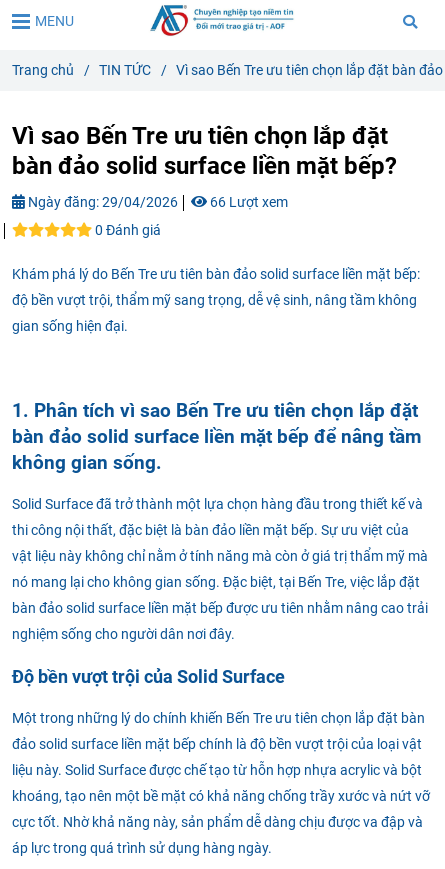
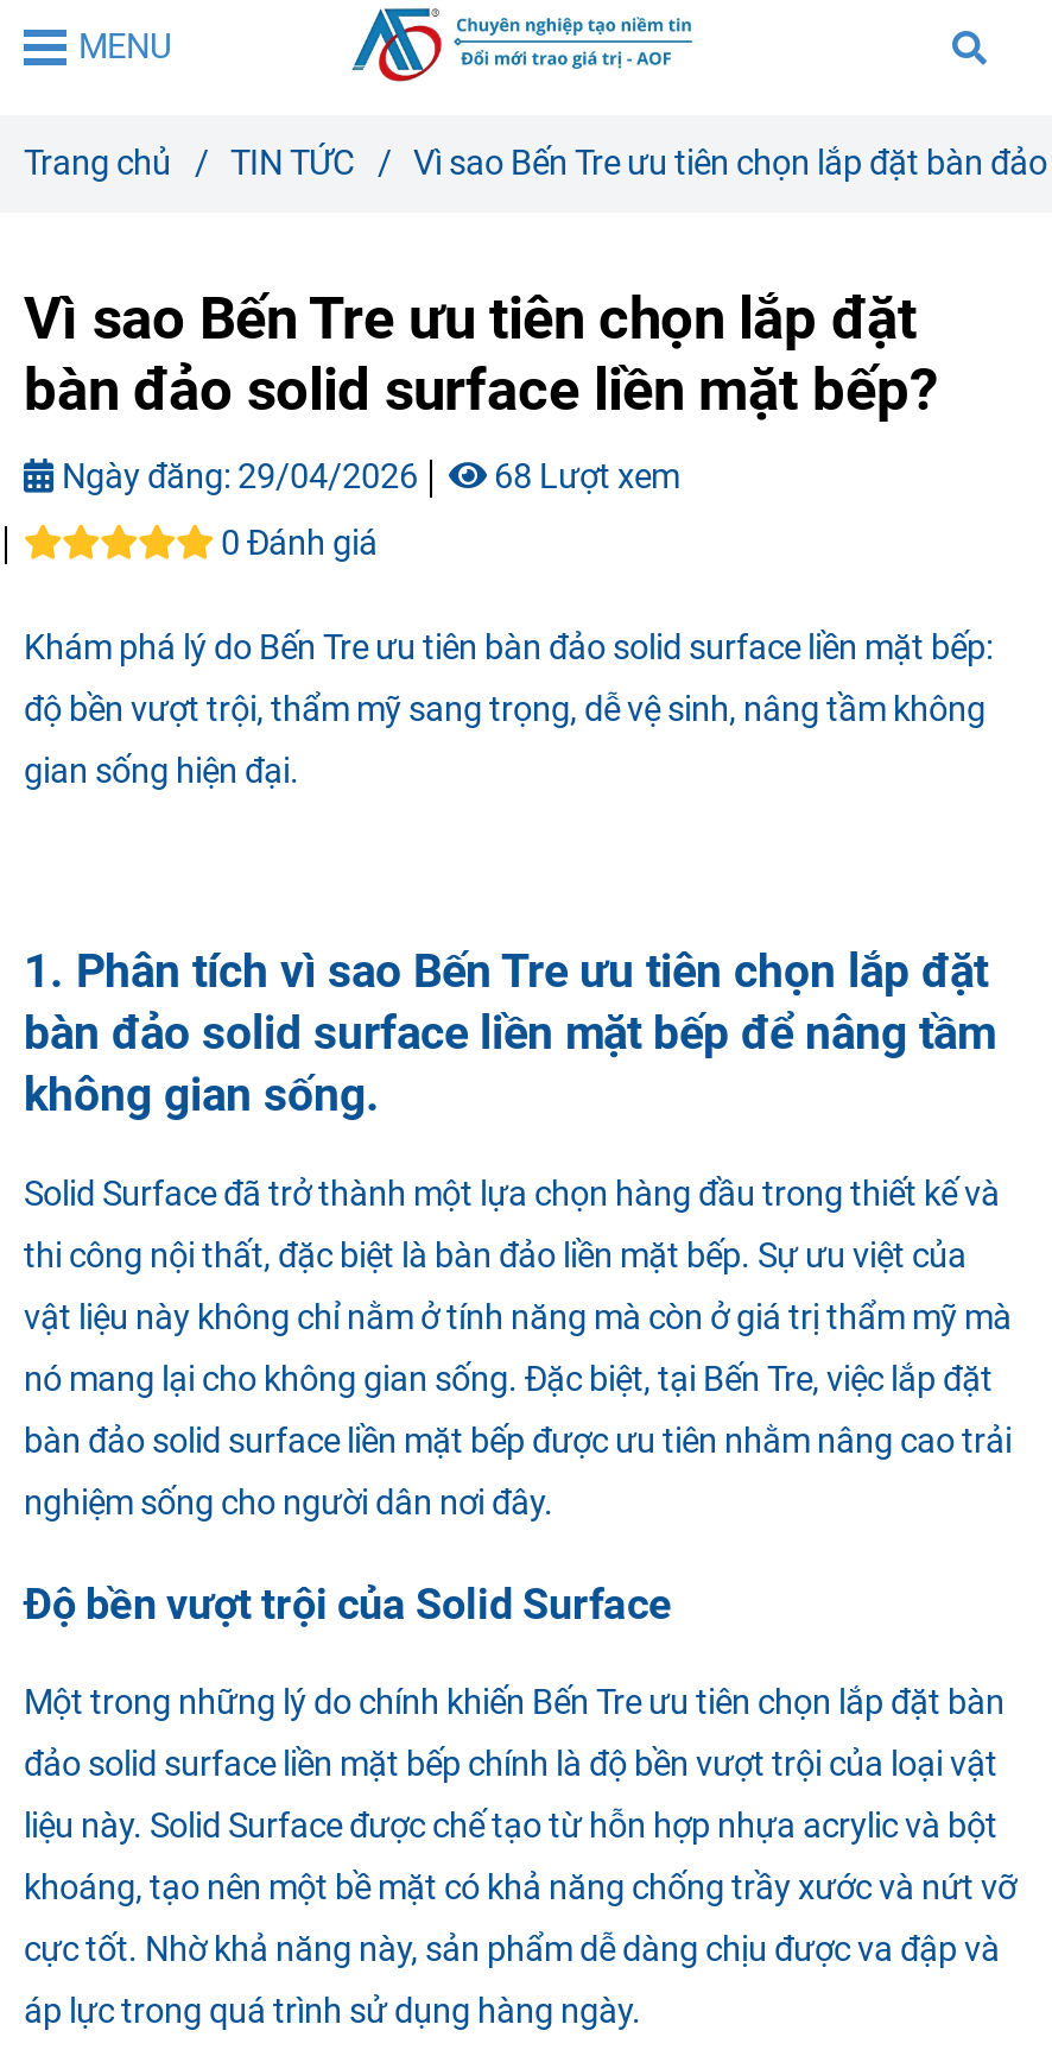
[25,194,288,211] Ngày đăng: 29/04/2026 66 Lượt xem -> [55,457,679,498] Ngày đăng: 29/04/2026 68 Lượt xem

